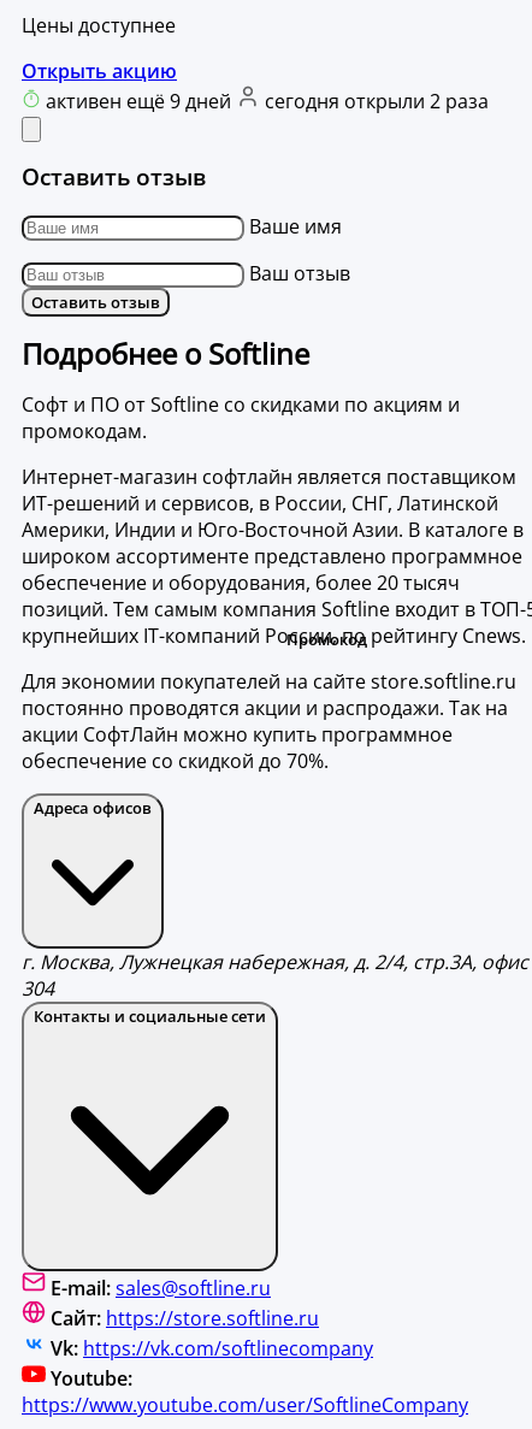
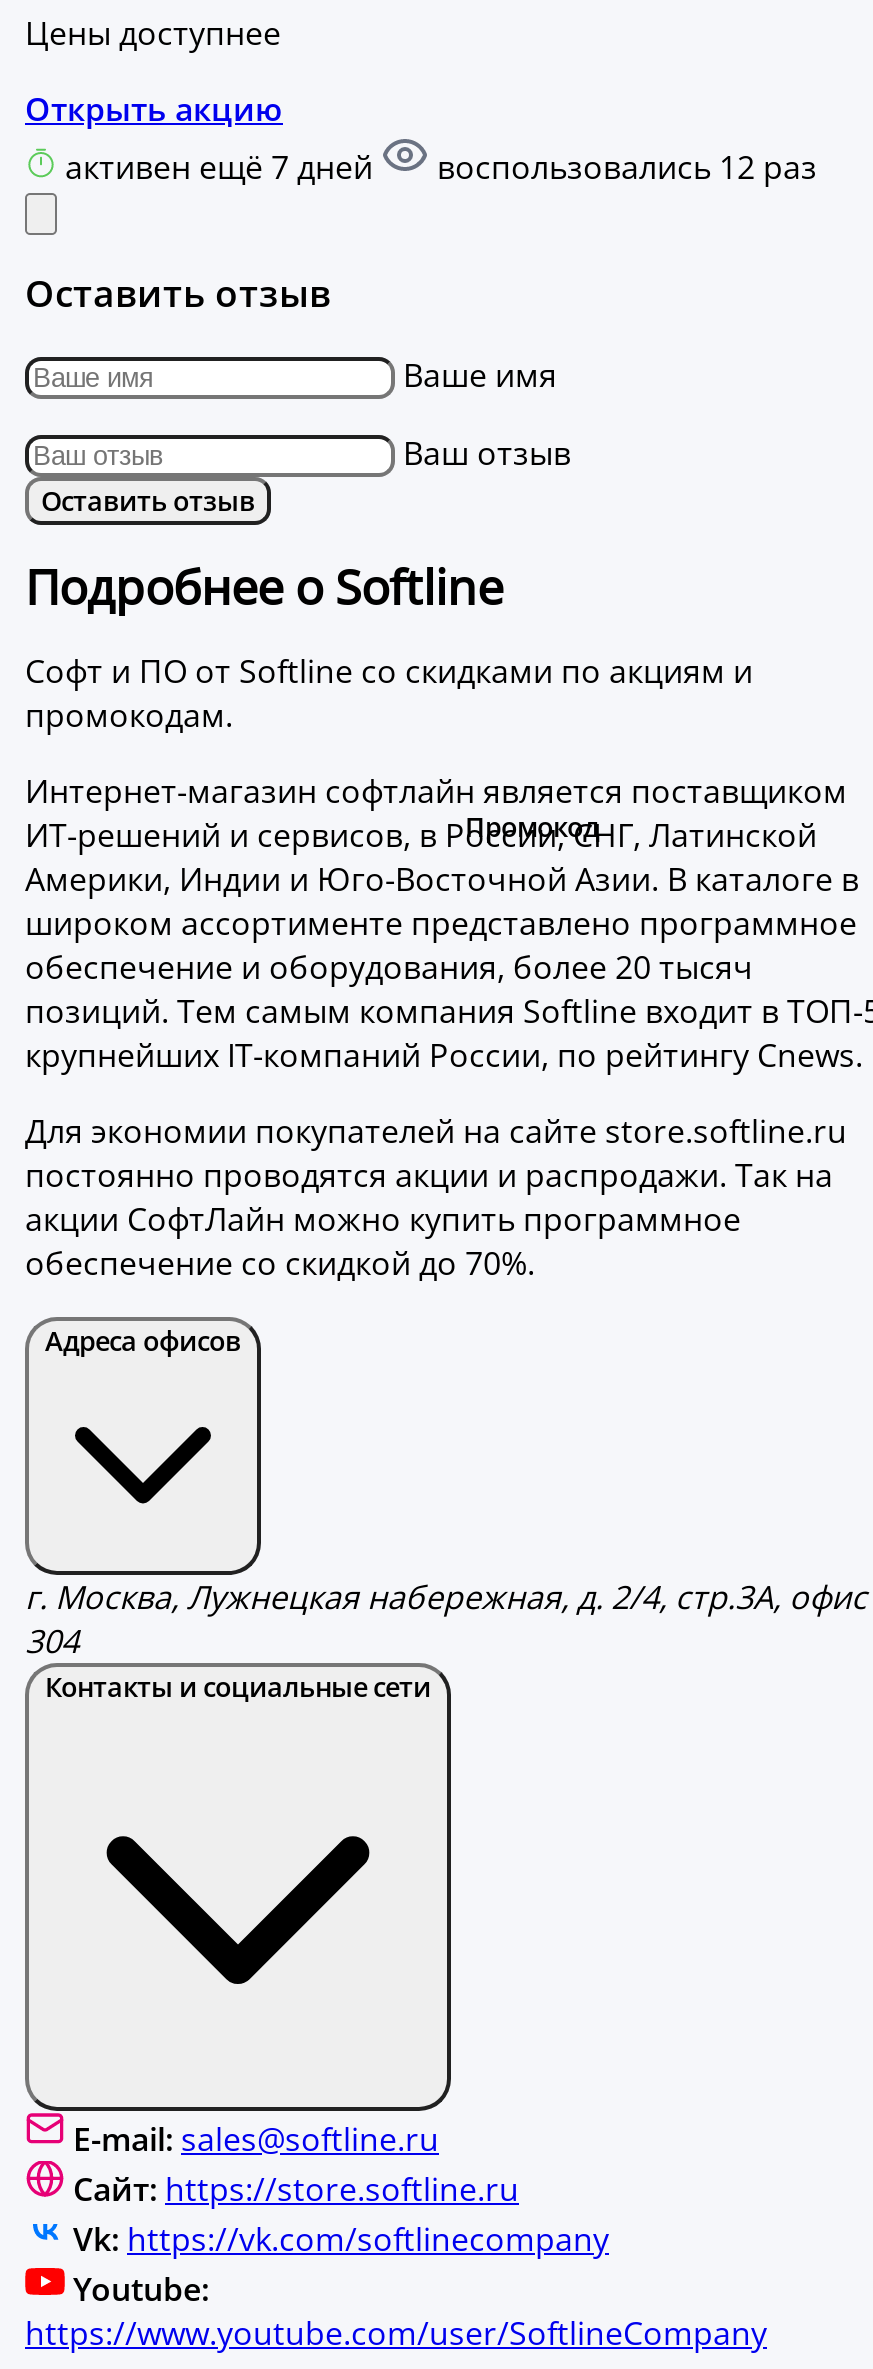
[46,88,489,114] активен ещё 9 дней | сегодня открыли 2 раза -> [65,144,817,188] активен ещё 7 дней | воспользовались 12 раз

